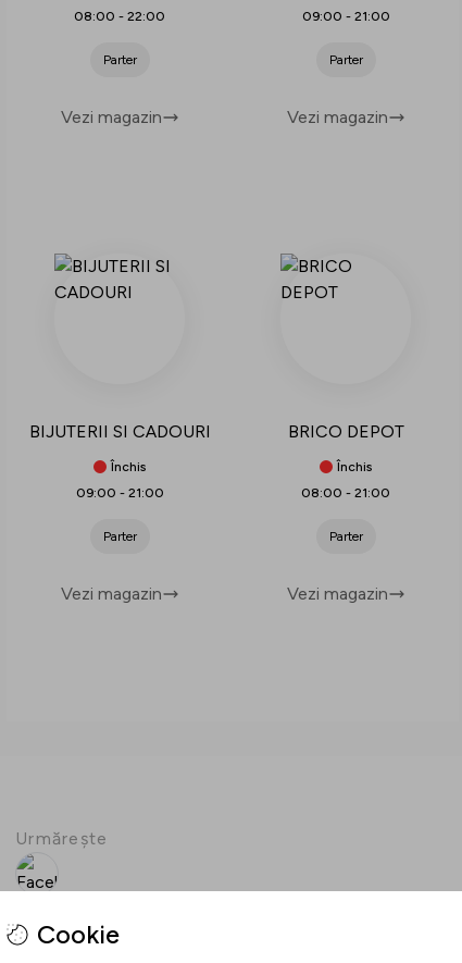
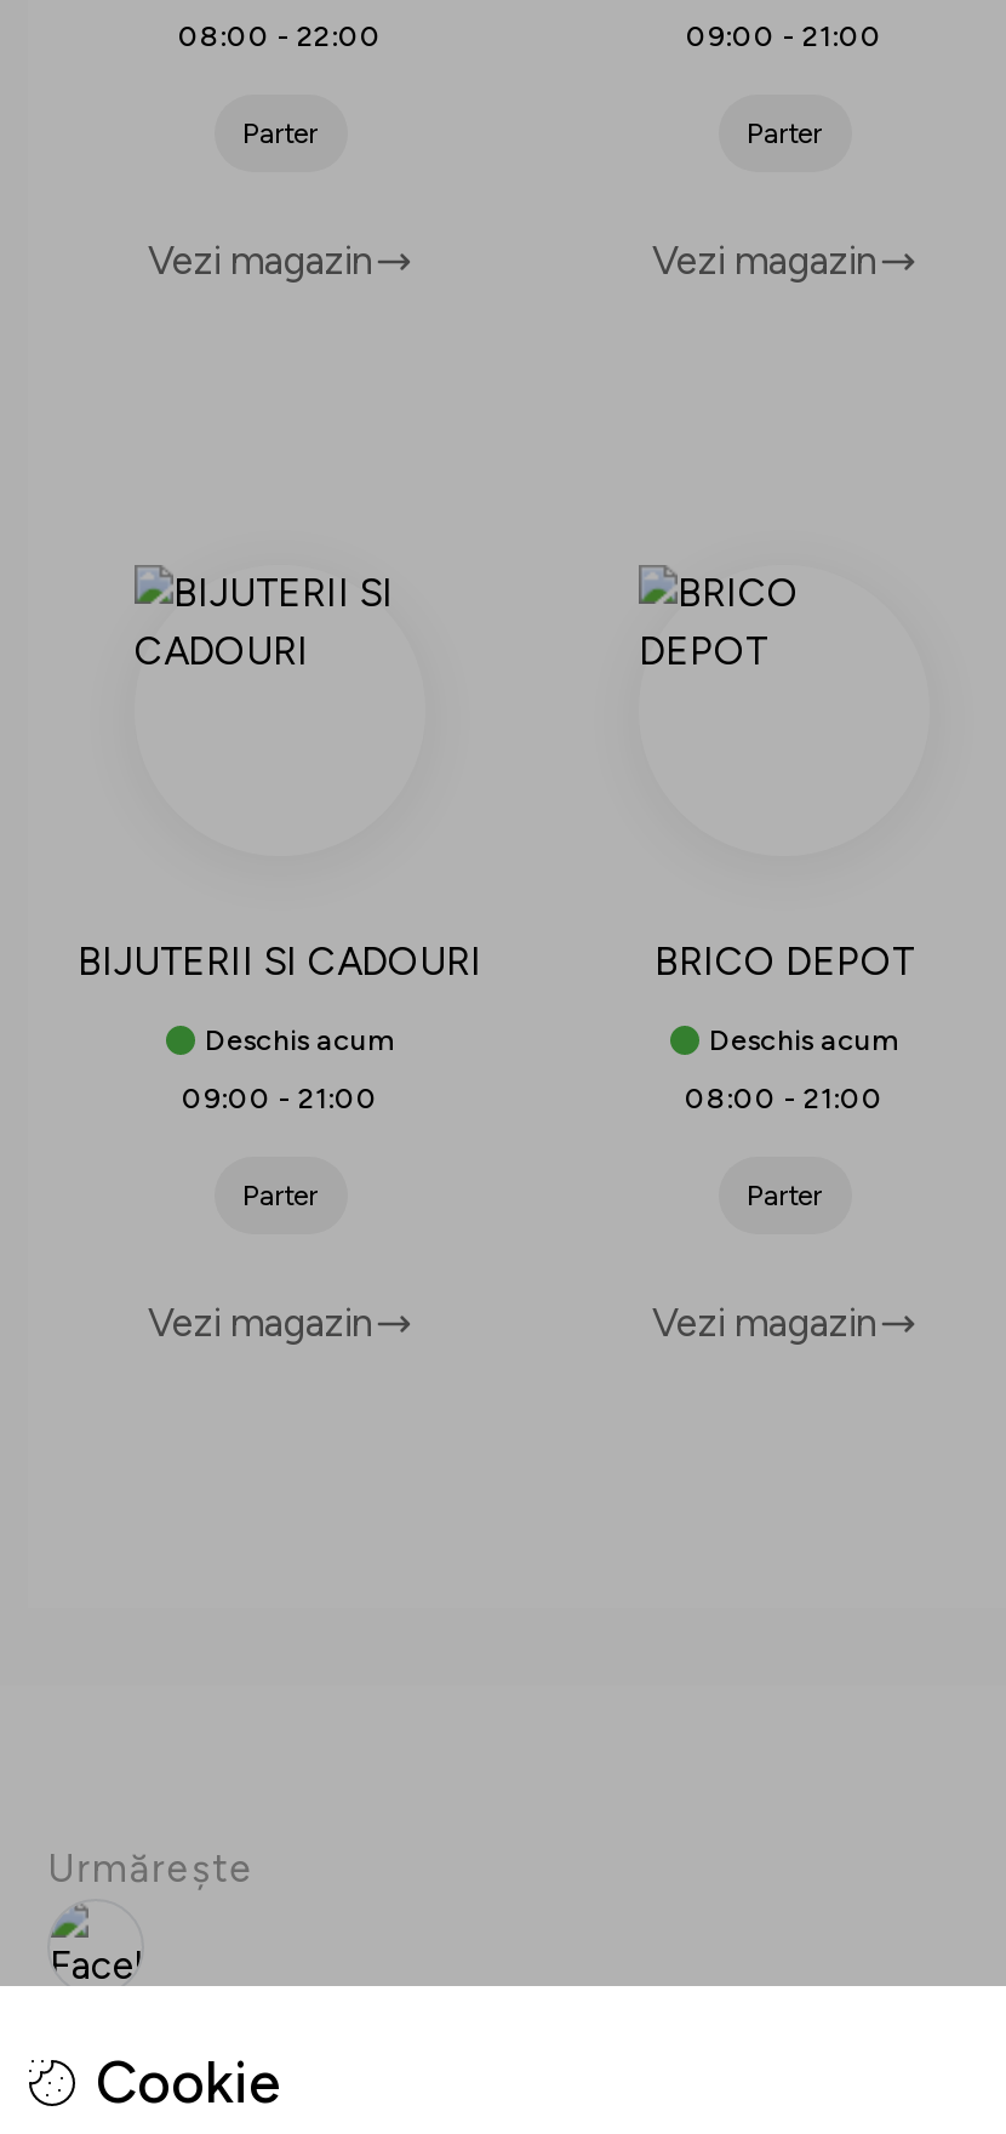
[111,459,146,474] Închis -> [205,1023,394,1057] Deschis acum
[337,459,372,474] Închis -> [709,1023,898,1057] Deschis acum

